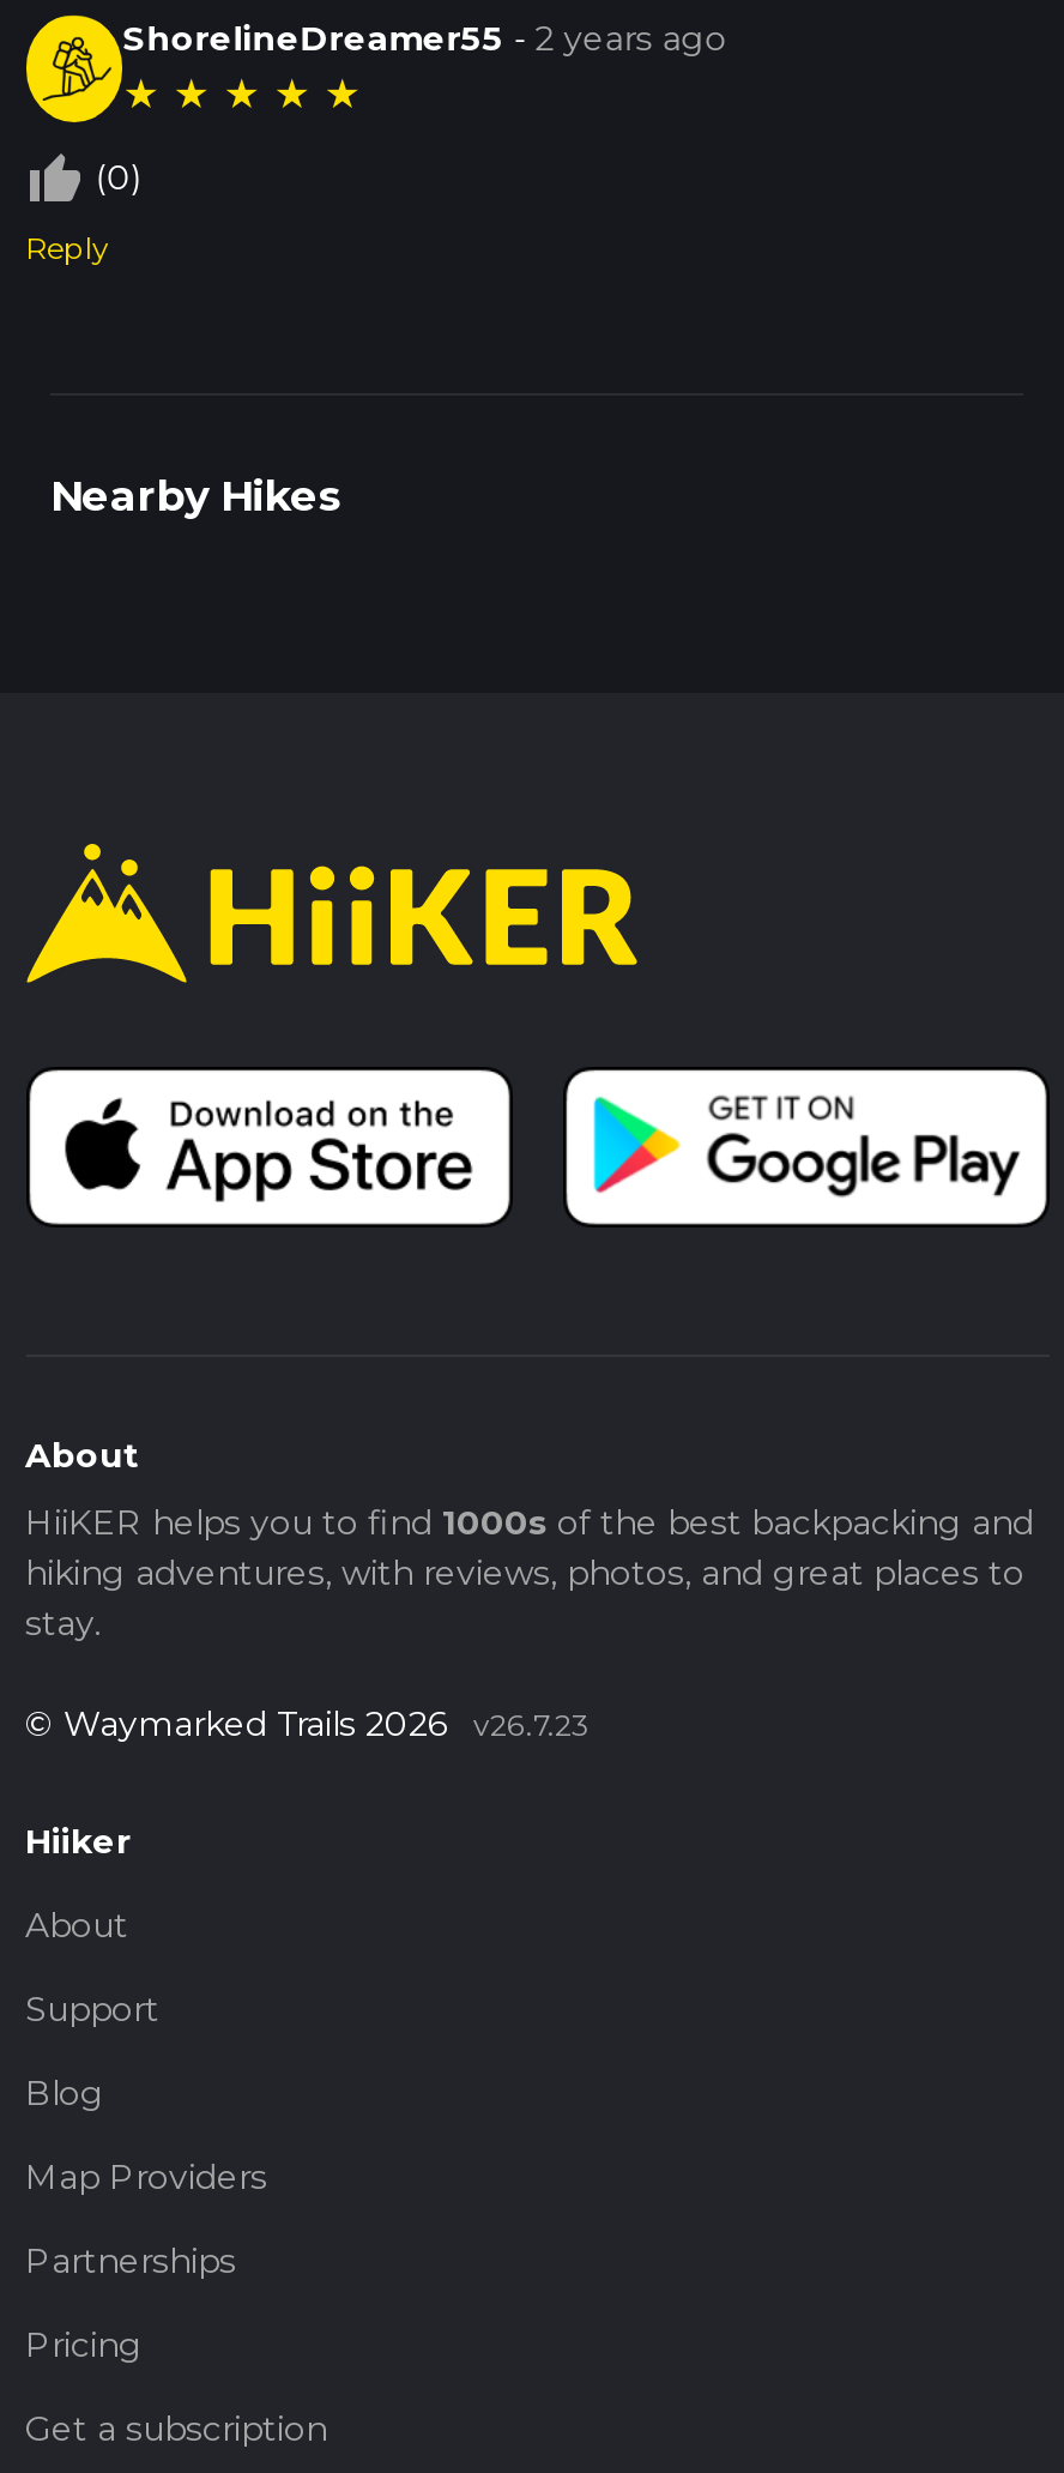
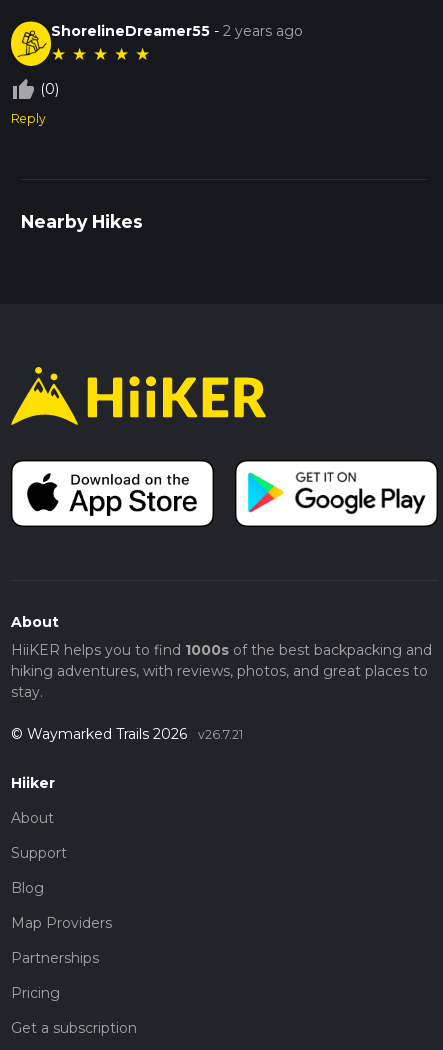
[25,1702,588,1745] © Waymarked Trails 2026 v26.7.23 -> [10,725,242,743] © Waymarked Trails 2026 v26.7.21

